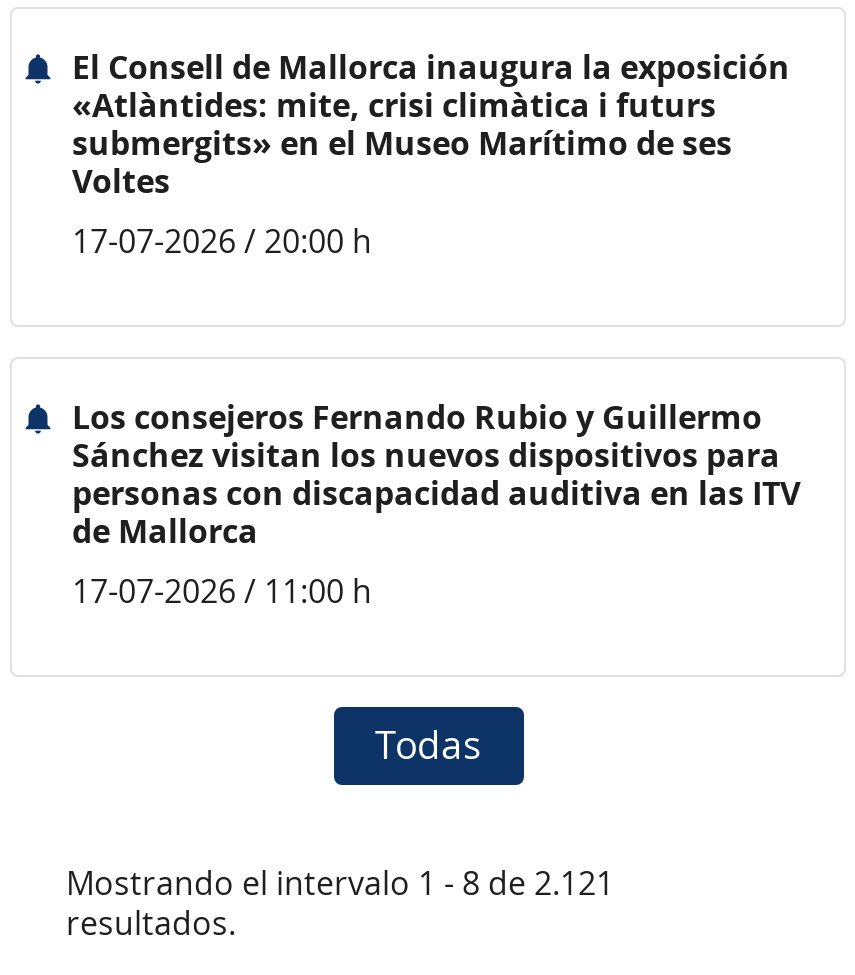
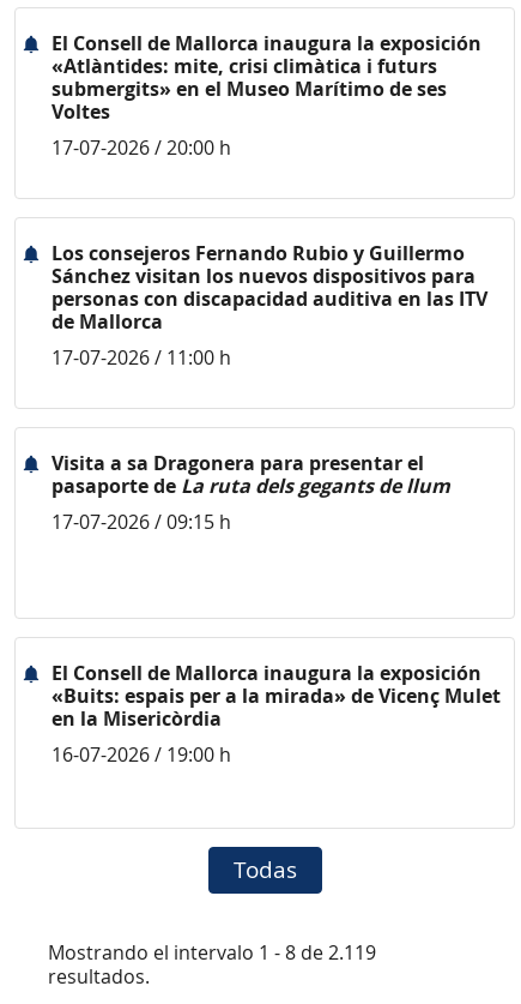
none -> [52,450,450,535] Visita a sa Dragonera para presentar el | pasaporte de La ruta dels gegants de llum | 17-07-2026 / 09:15 h
none -> [52,660,501,768] El Consell de Mallorca inaugura la exposición | «Buits: espais per a la mirada» de Vicenç Mulet | en la Misericòrdia | 16-07-2026 / 19:00 h
[66,861,614,905] Mostrando el intervalo 1 - 8 de 2.121 -> [48,939,376,966] Mostrando el intervalo 1 - 8 de 2.119

